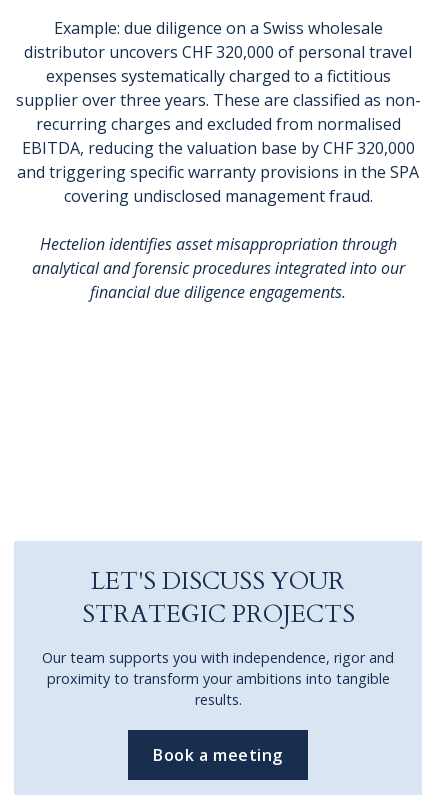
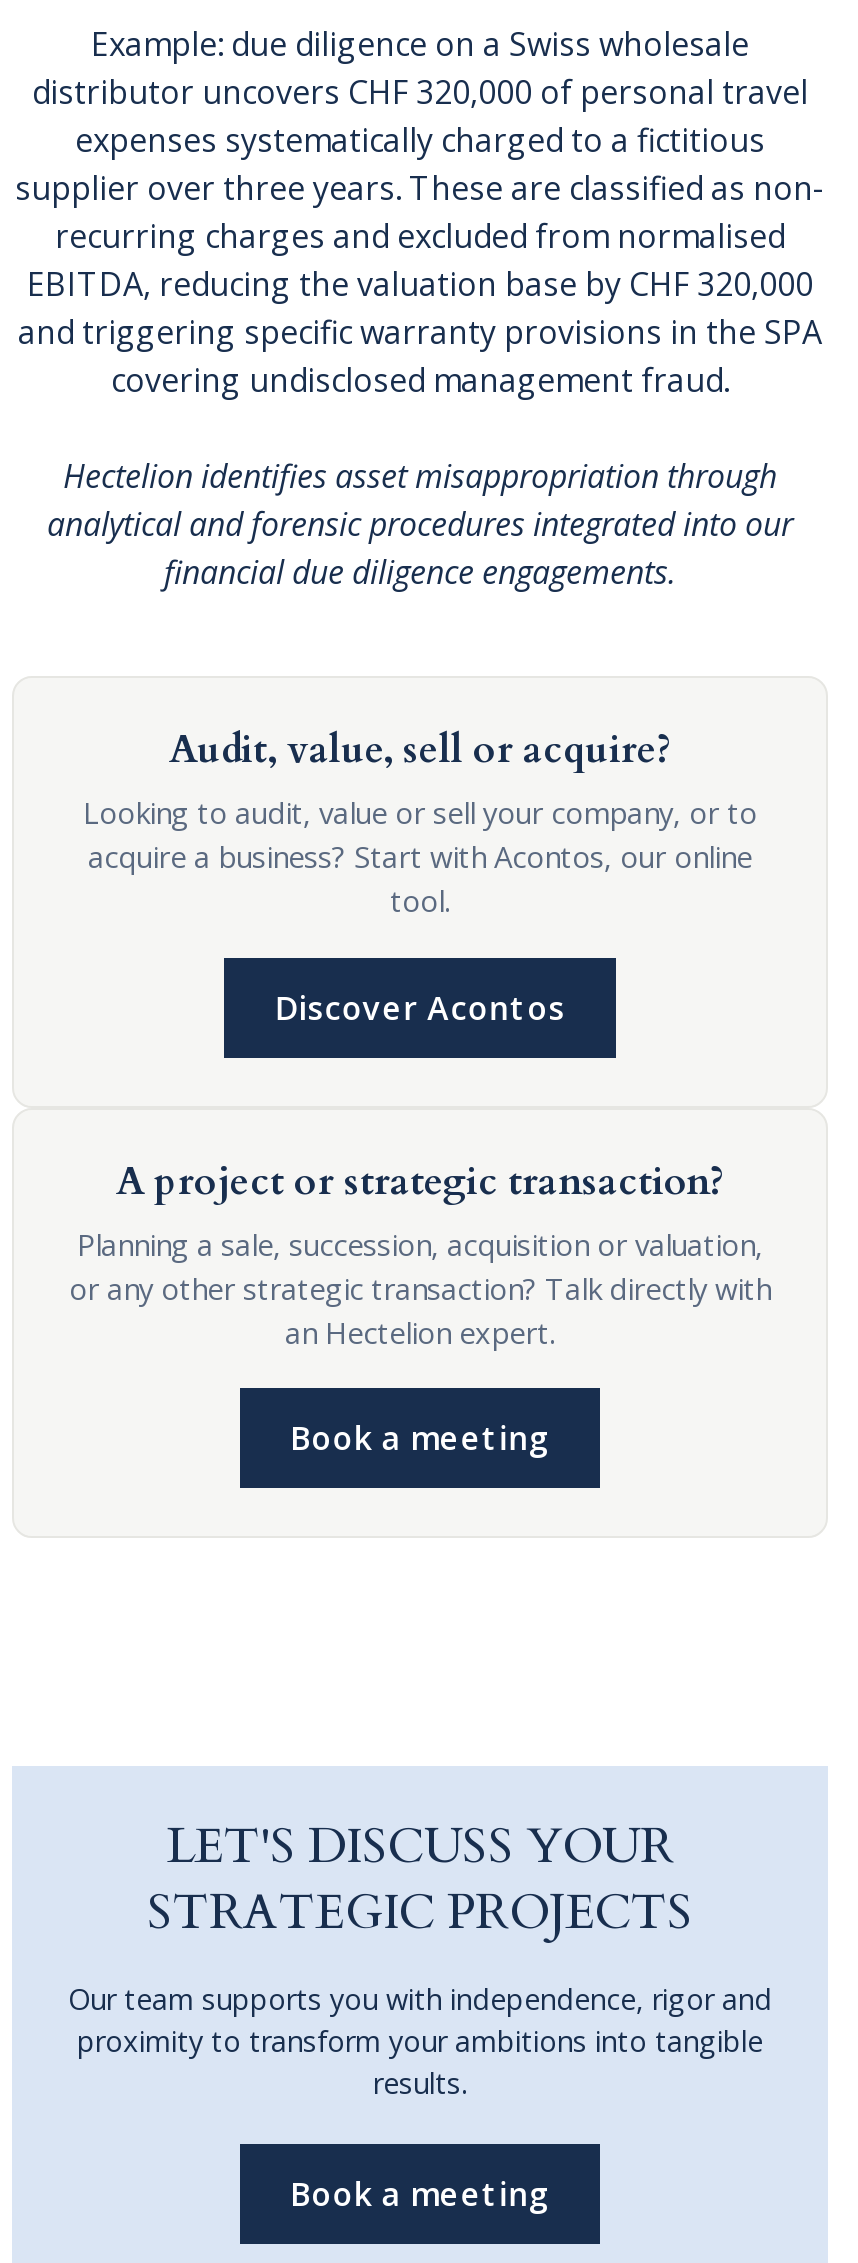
none -> [69,724,771,1461] Audit, value, sell or acquire? | Looking to audit, value or sell your company, or to | acquire a business? Start with Acontos, our online | tool. | Discover Acontos | A project or strategic transaction? | Planning a sale, succession, acquisition or valuation, | or any other strategic transaction? Talk directly with | an Hectelion expert. | Book a meeting

